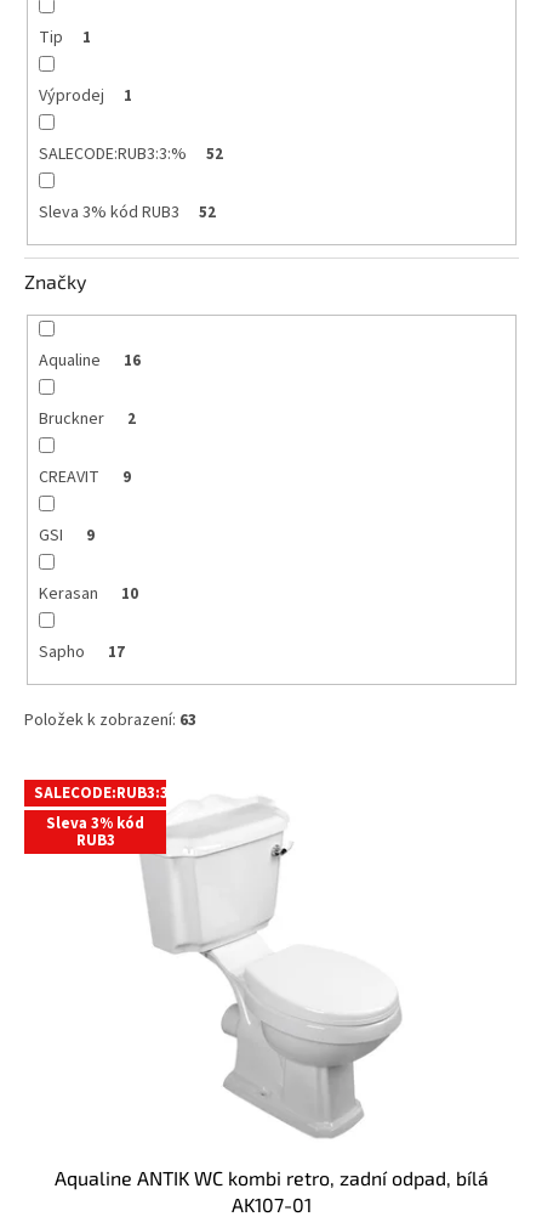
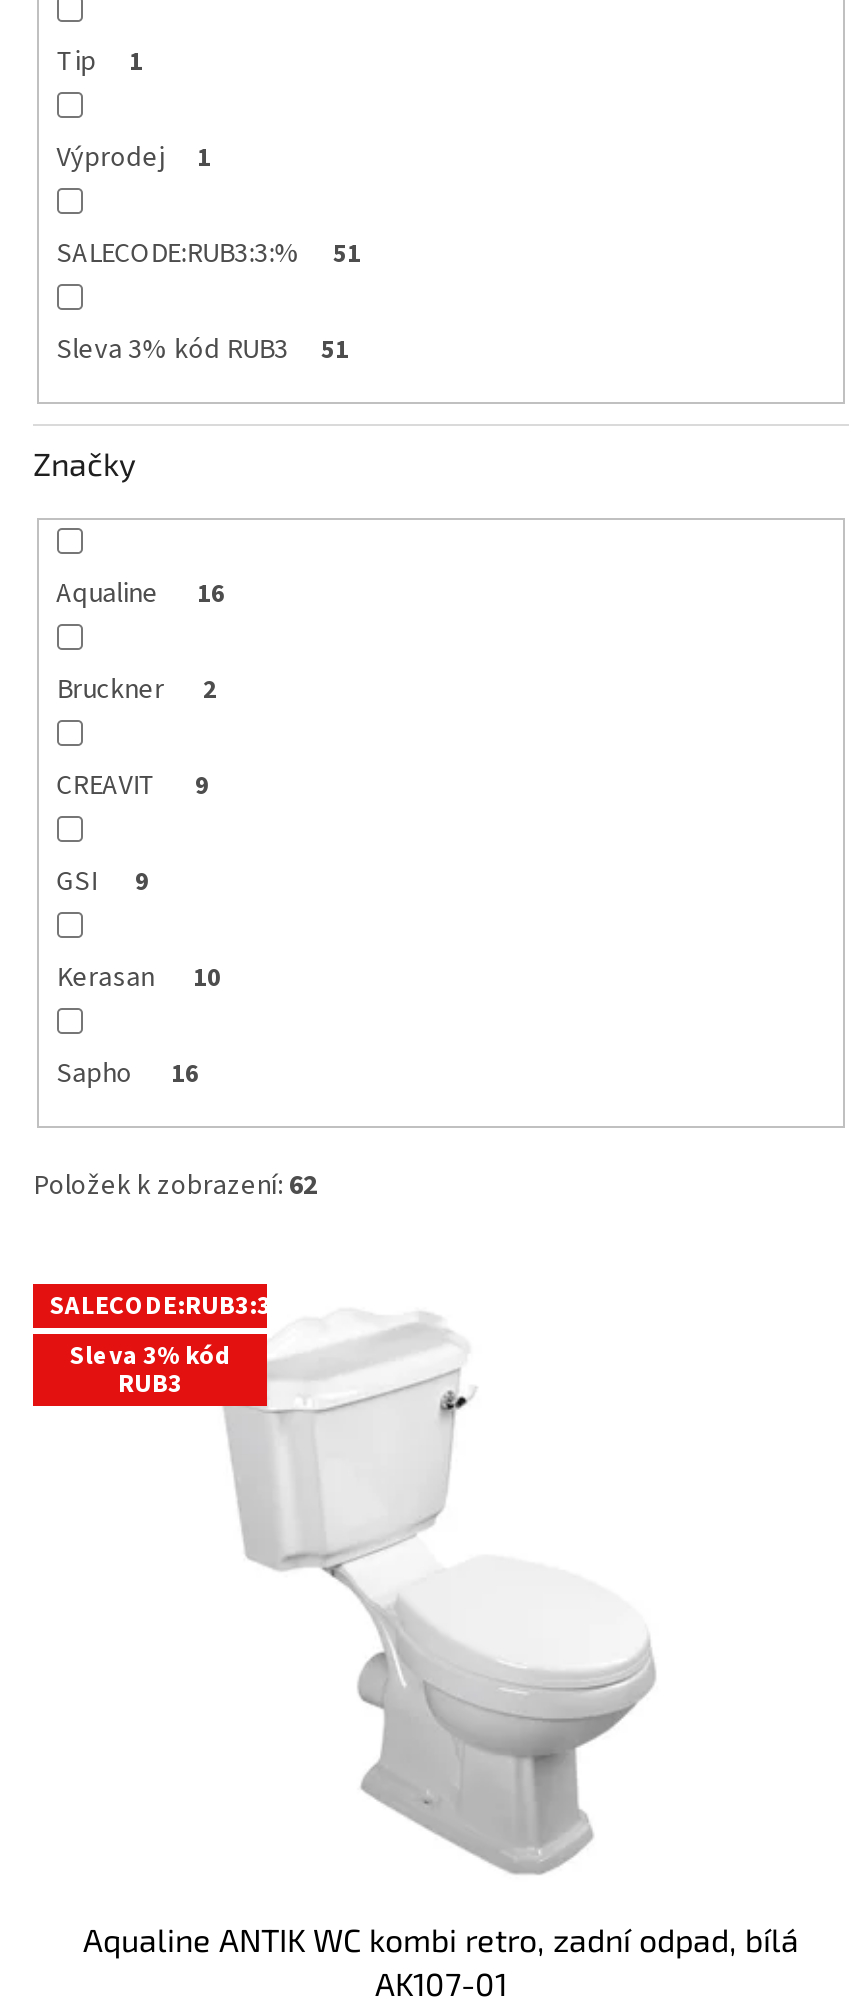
[39,142,223,167] SALECODE:RUB3:3:% 52 -> [57,234,361,274] SALECODE:RUB3:3:% 51
[39,201,216,225] Sleva 3% kód RUB3 52 -> [57,330,349,370] Sleva 3% kód RUB3 51
[39,641,125,665] Sapho 17 -> [57,1055,199,1095] Sapho 16
[24,708,196,732] Položek k zobrazení: 63 -> [33,1166,317,1206] Položek k zobrazení: 62

